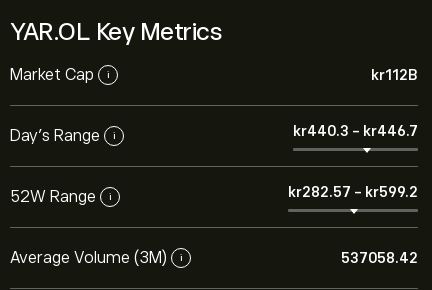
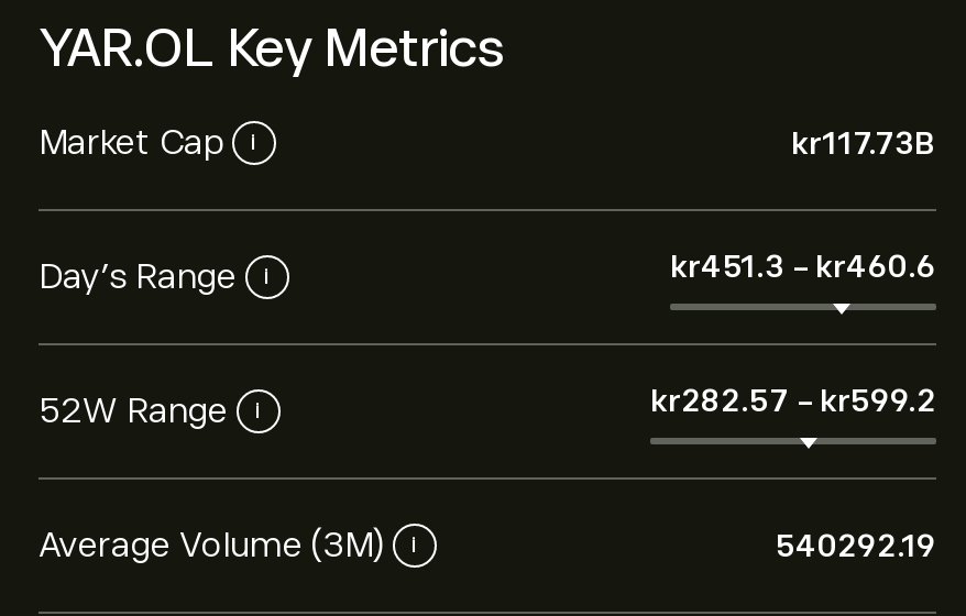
[371,67,418,83] kr112B -> [791,125,936,161] kr117.73B
[293,122,418,138] kr440.3 - kr446.7 -> [670,248,936,283] kr451.3 - kr460.6
[341,250,418,266] 537058.42 -> [776,528,936,563] 540292.19

